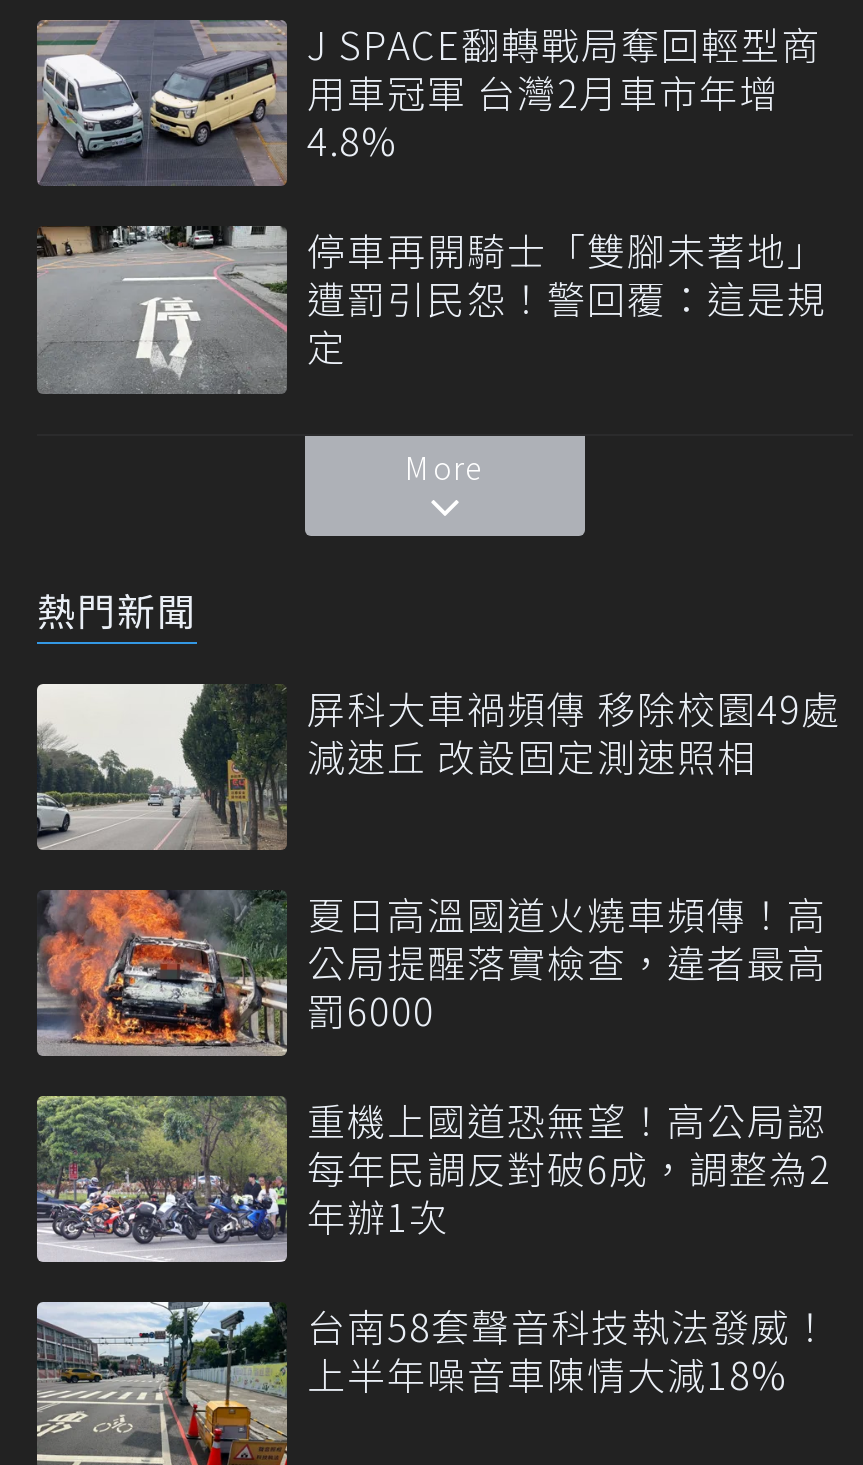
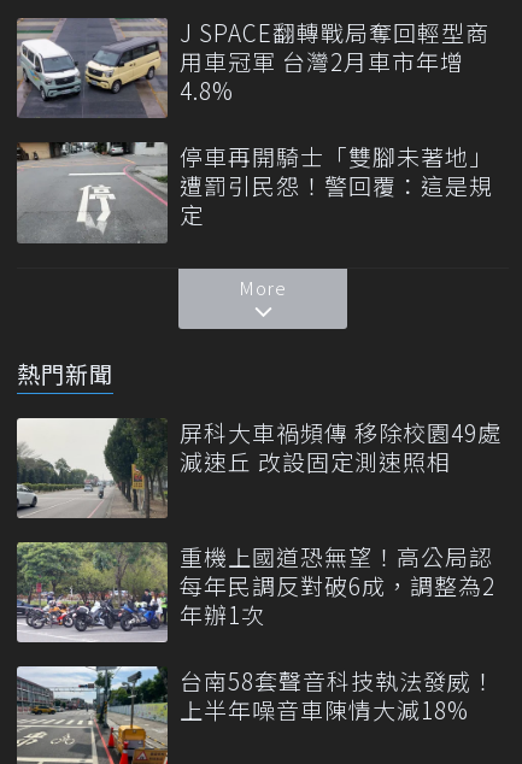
[37,886,827,1056] [image] | 夏日高溫國道火燒車頻傳！高 | 公局提醒落實檢查，違者最高 | 罰6000 -> none

